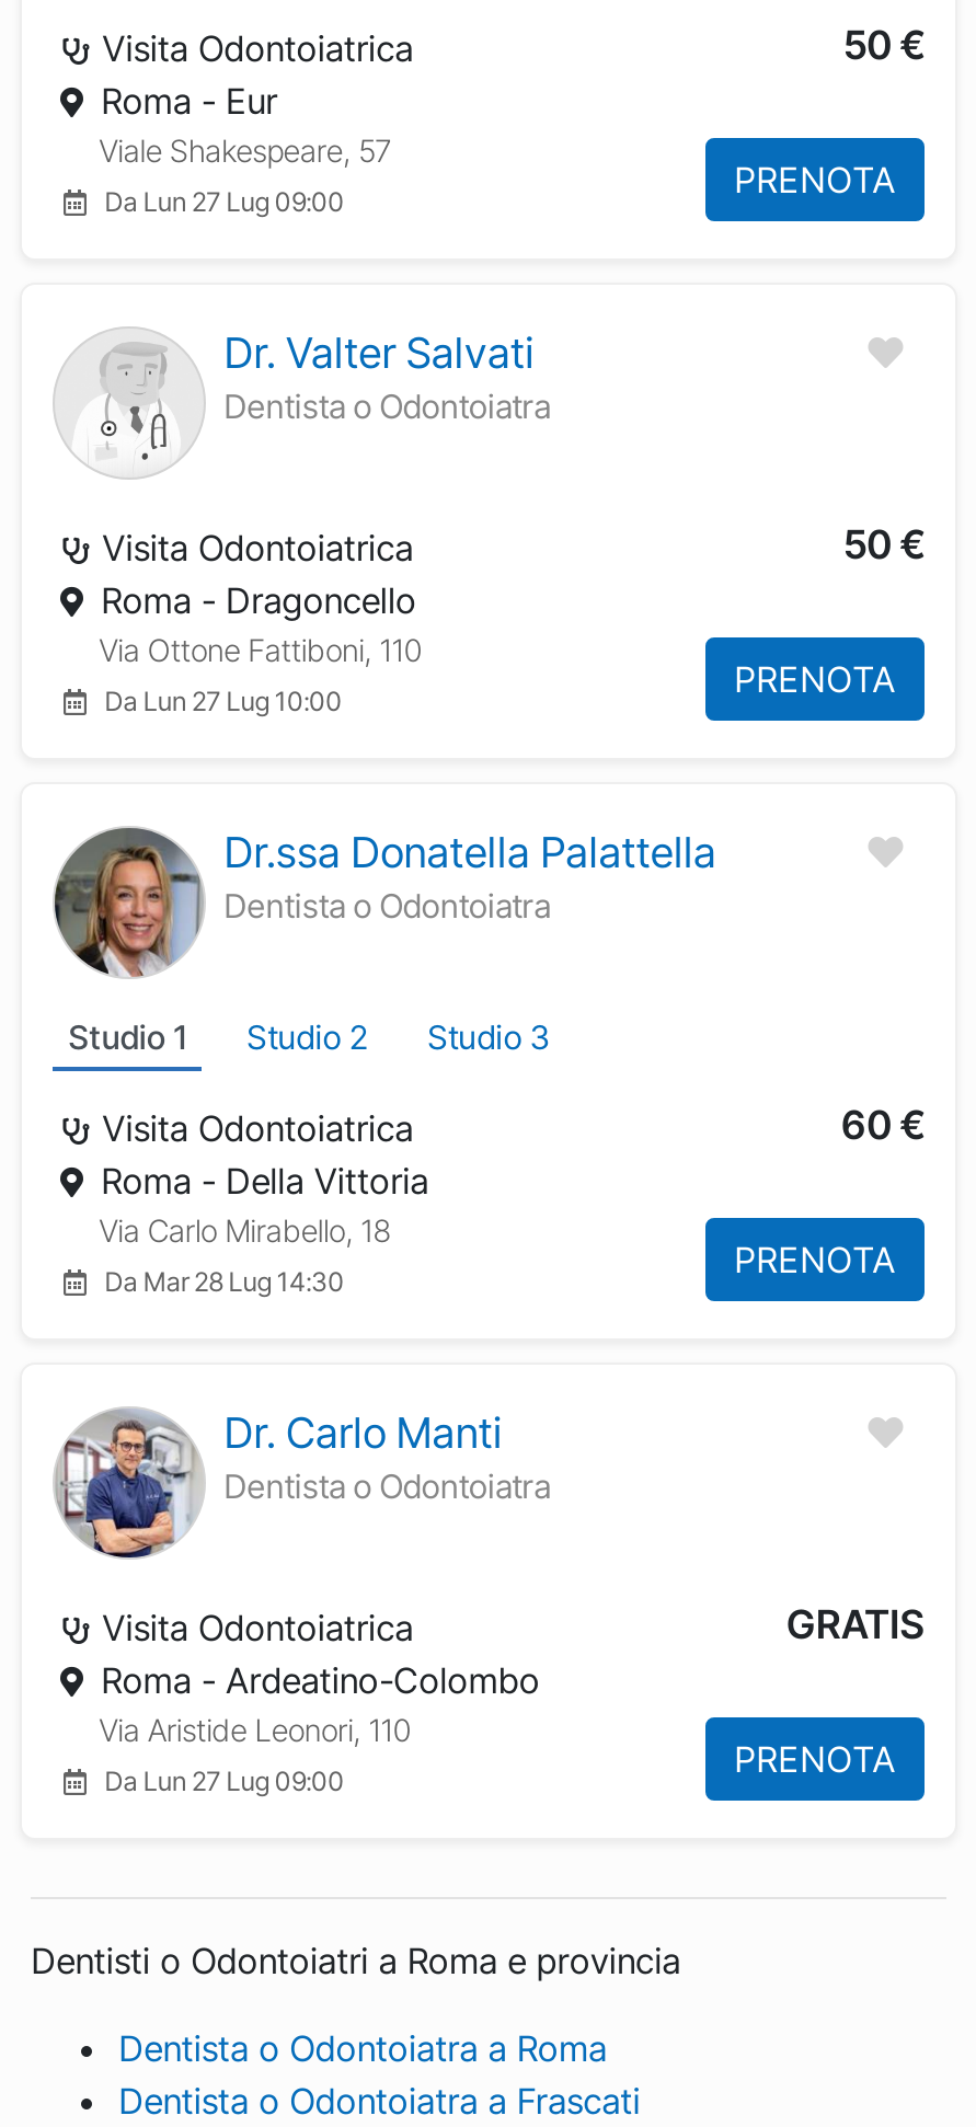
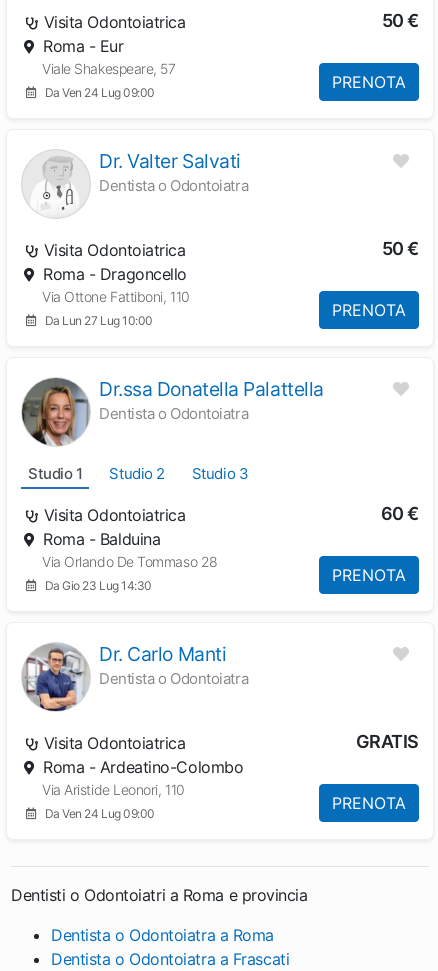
[104,185,344,218] Da Lun 27 Lug 09:00 -> [45,85,155,100] Da Ven 24 Lug 09:00
[91,1159,429,1298] Roma - Della Vittoria | Via Carlo Mirabello, 18 | Da Mar 28 Lug 14:30 -> [38,529,218,593] Roma - Balduina | Via Orlando De Tommaso 28 | Da Gio 23 Lug 14:30
[104,1765,344,1798] Da Lun 27 Lug 09:00 -> [45,806,155,821] Da Ven 24 Lug 09:00

